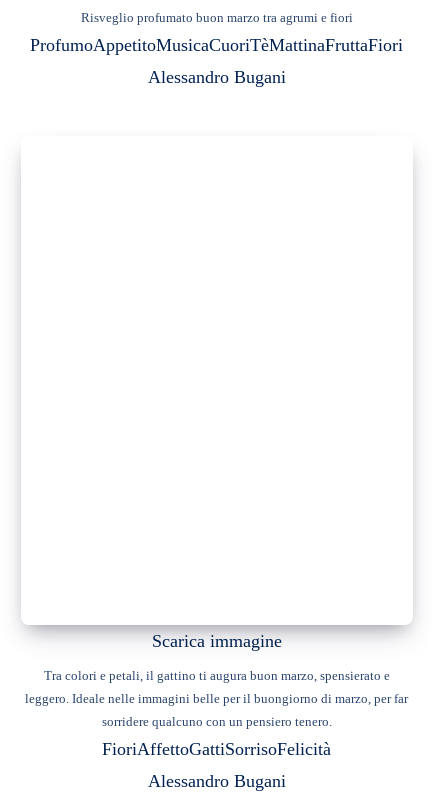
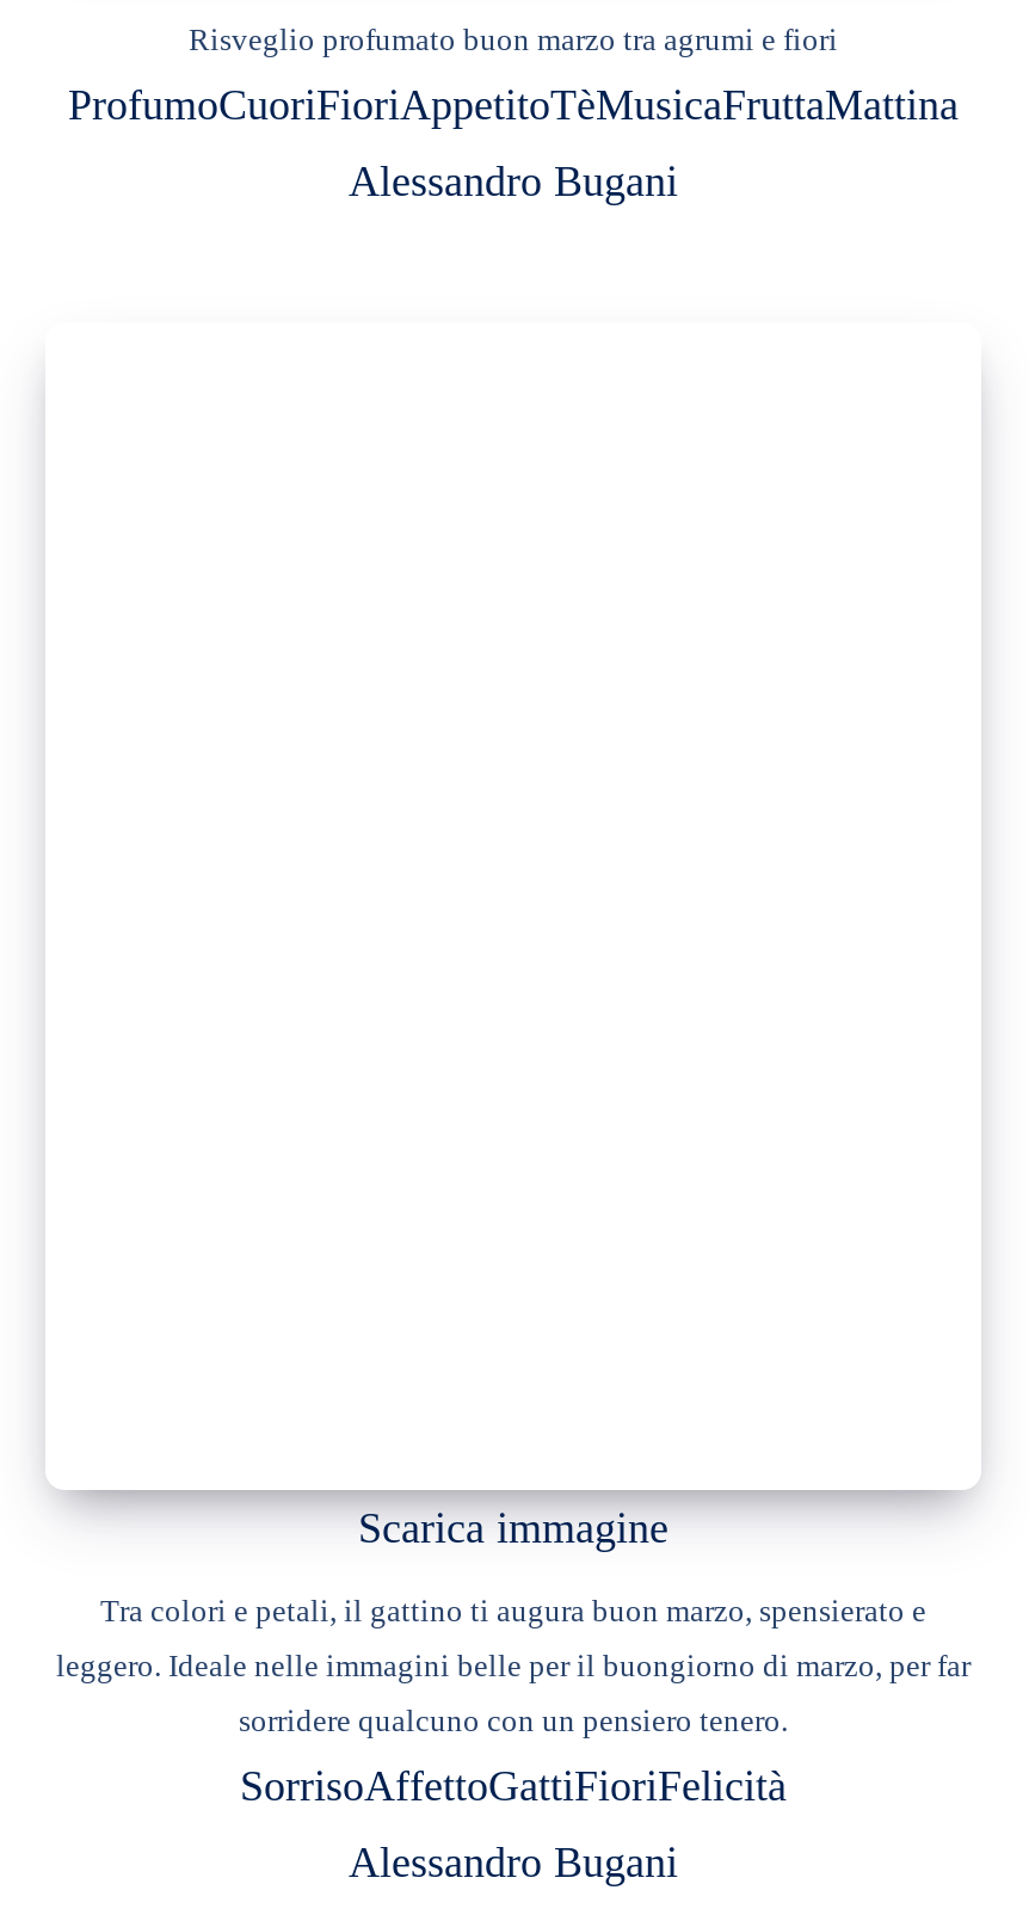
[30,35,403,55] ProfumoAppetitoMusicaCuoriTèMattinaFruttaFiori -> [68,80,959,128] ProfumoCuoriFioriAppetitoTèMusicaFruttaMattina
[102,739,331,759] FioriAffettoGattiSorrisoFelicità -> [240,1762,787,1809] SorrisoAffettoGattiFioriFelicità

